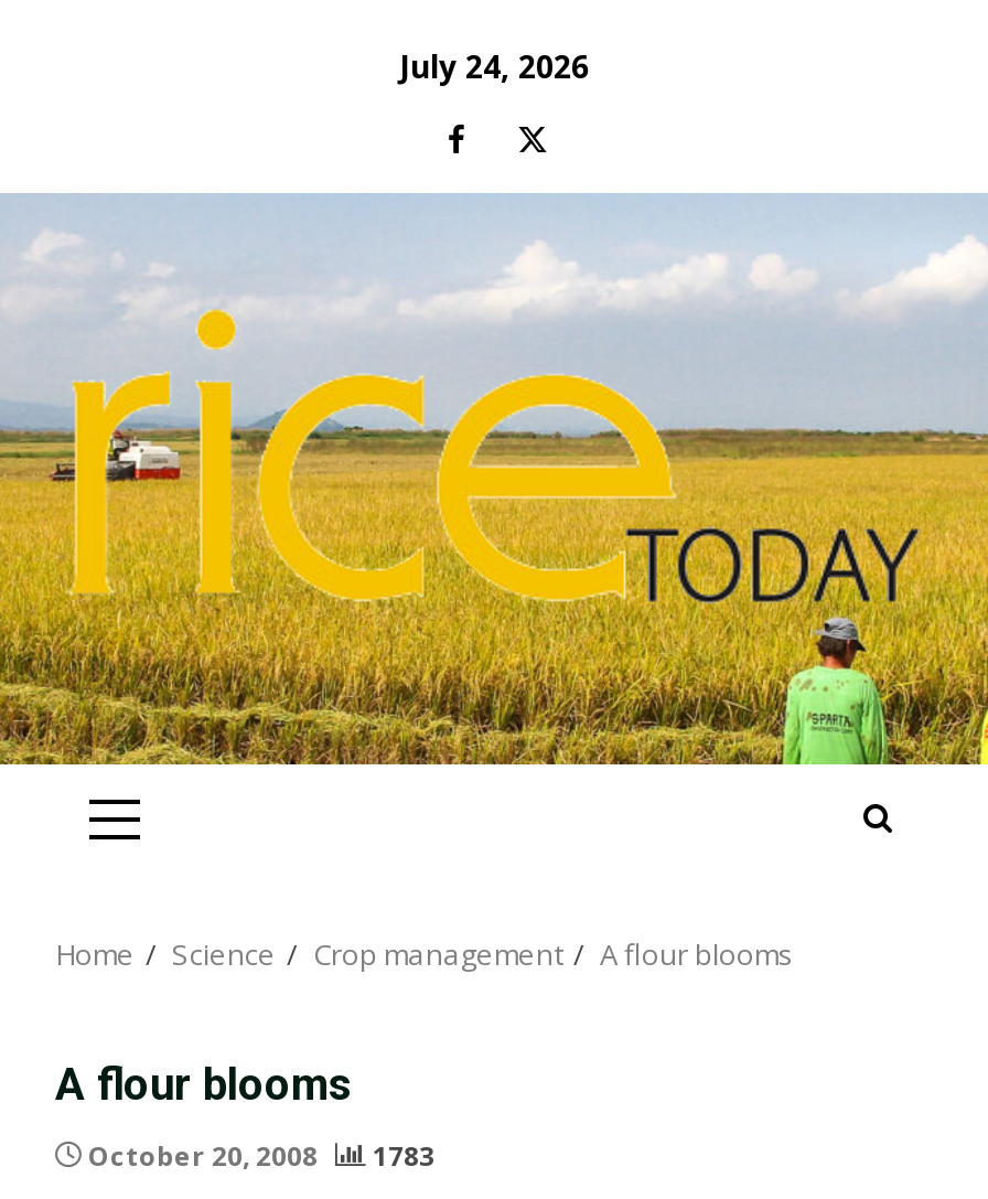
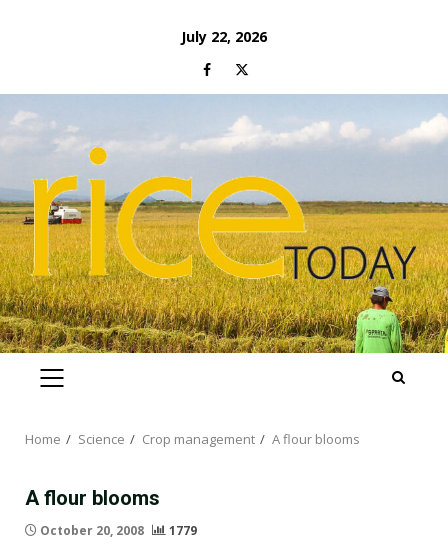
[399,45,589,87] July 24, 2026 -> [181,27,267,46] July 22, 2026
[82,1138,434,1175] October 20, 2008 1783 -> [37,522,197,539] October 20, 2008 1779

